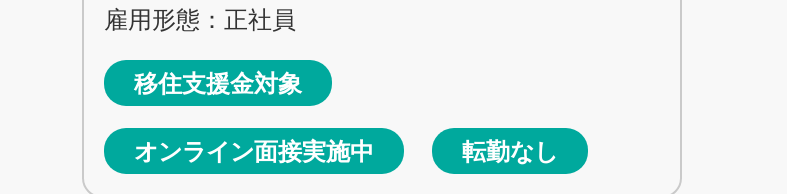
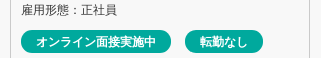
[134,70,302,98] 移住支援金対象 -> none

